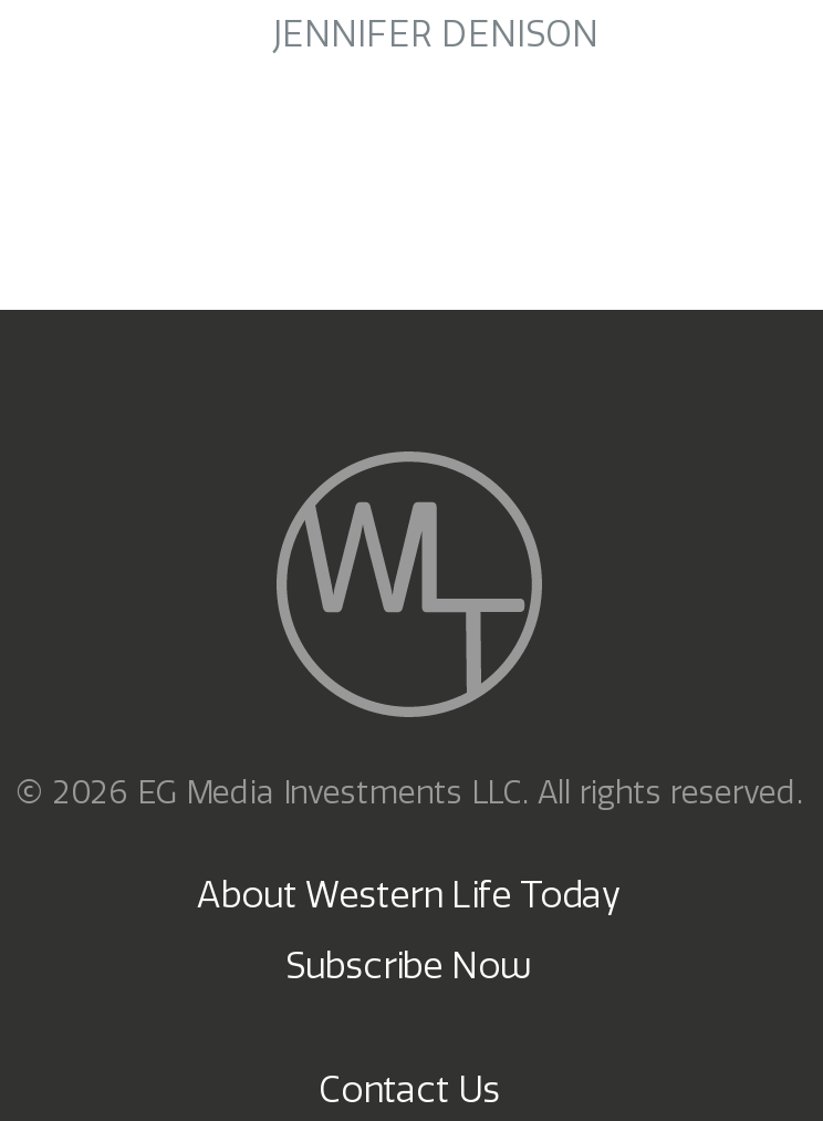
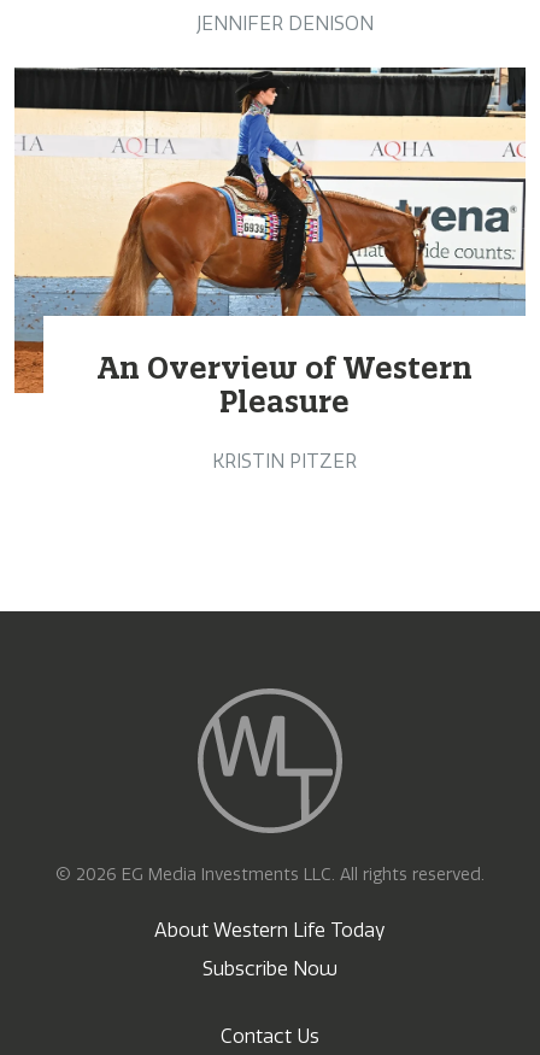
none -> [13,66,527,472] [image] | An Overview of Western | Pleasure | KRISTIN PITZER

